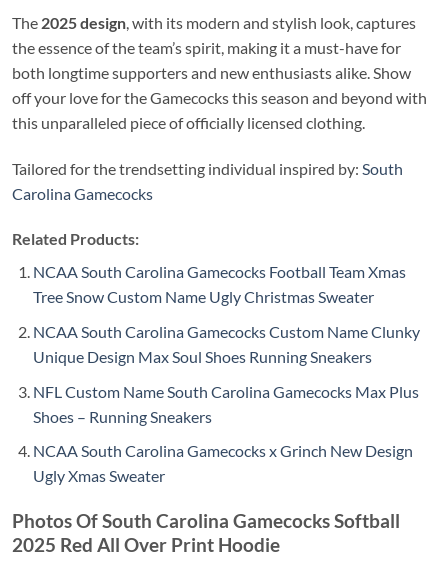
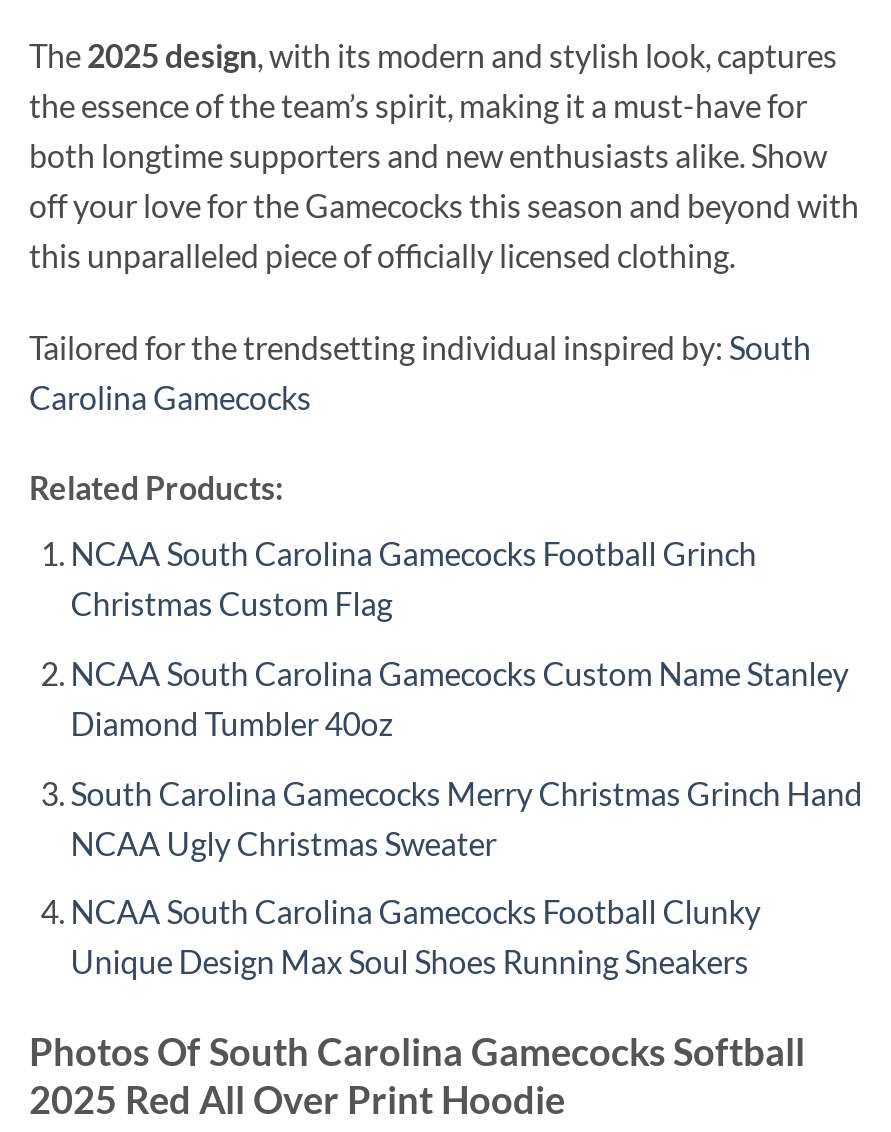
[33,262,420,341] NCAA South Carolina Gamecocks Football Team Xmas | Tree Snow Custom Name Ugly Christmas Sweater | NCAA South Carolina Gamecocks Custom Name Clunky -> [71,535,863,930] NCAA South Carolina Gamecocks Football Grinch | Christmas Custom Flag | NCAA South Carolina Gamecocks Custom Name Stanley | Diamond Tumbler 40oz | South Carolina Gamecocks Merry Christmas Grinch Hand | NCAA Ugly Christmas Sweater | NCAA South Carolina Gamecocks Football Clunky
moved [33,347,372,366] -> [71,942,749,980]: Unique Design Max Soul Shoes Running Sneakers
[33,382,419,485] NFL Custom Name South Carolina Gamecocks Max Plus | Shoes – Running Sneakers | NCAA South Carolina Gamecocks x Grinch New Design | Ugly Xmas Sweater -> none

